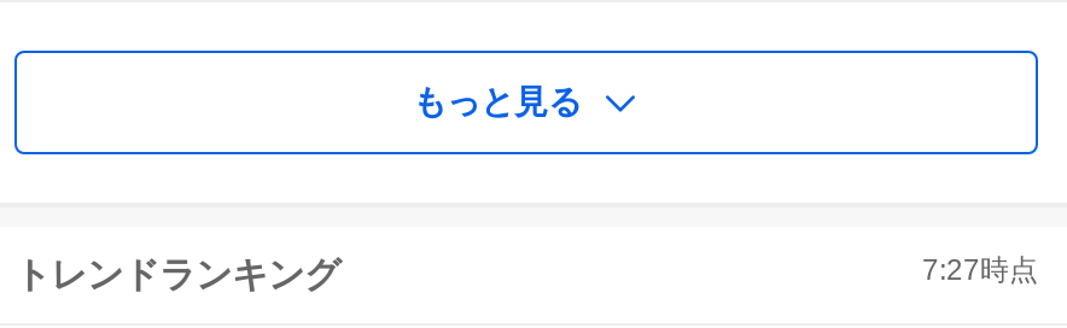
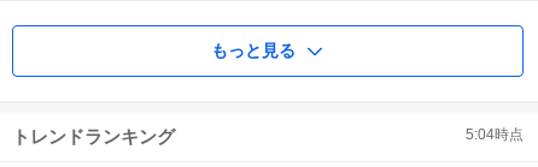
[922,253,1038,287] 7:27時点 -> [466,126,524,143] 5:04時点

